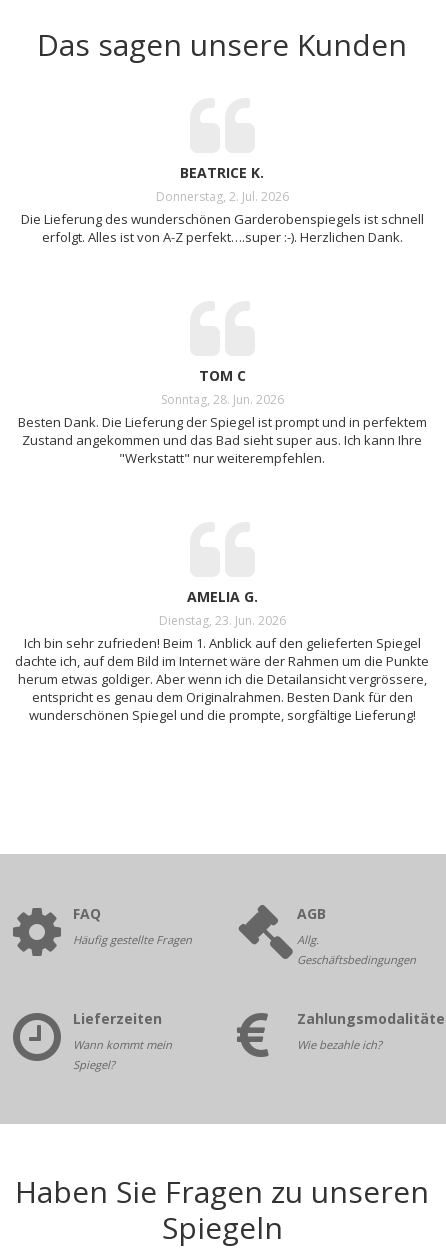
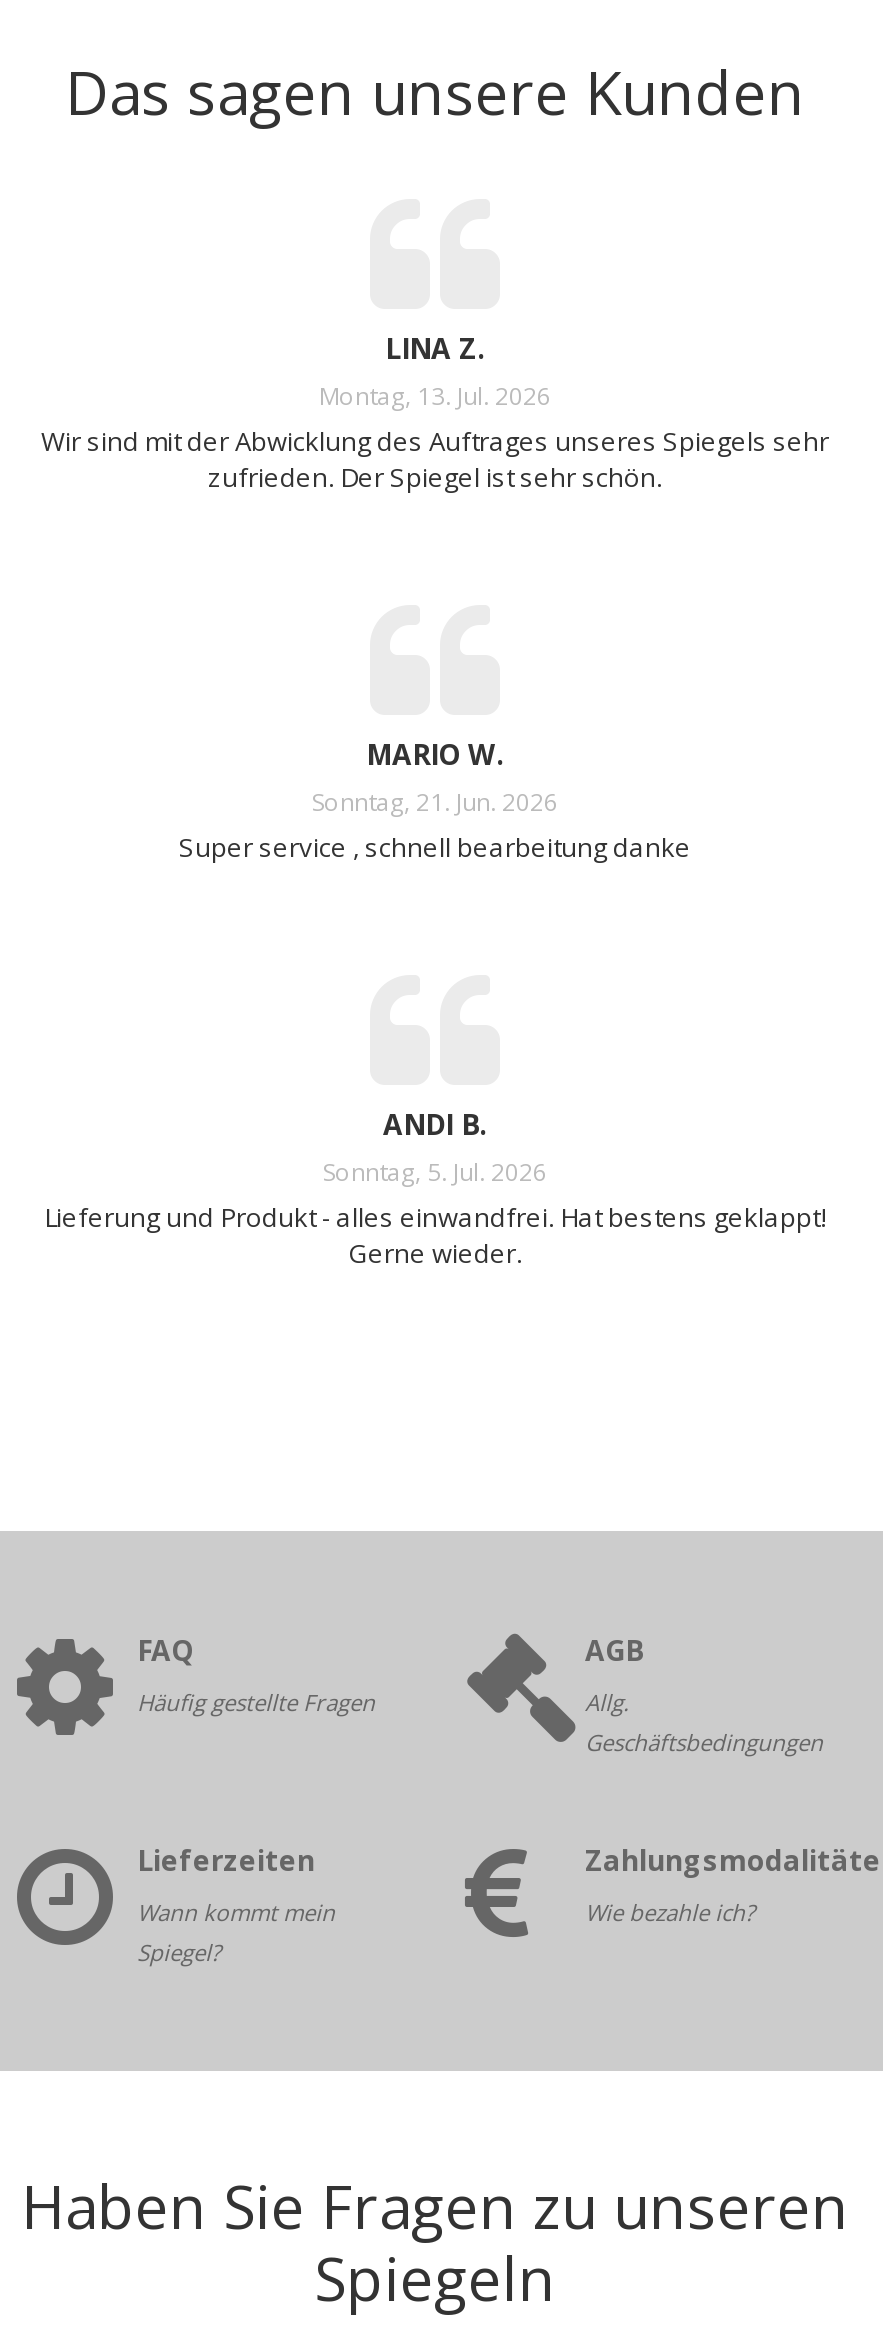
[20,163,423,246] BEATRICE K. | Donnerstag, 2. Jul. 2026 | Die Lieferung des wunderschönen Garderobenspiegels ist schnell | erfolgt. Alles ist von A-Z perfekt….super :-). Herzlichen Dank. -> [41,330,829,496] LINA Z. | Montag, 13. Jul. 2026 | Wir sind mit der Abwicklung des Auftrages unseres Spiegels sehr | zufrieden. Der Spiegel ist sehr schön.
[17,366,426,467] TOM C | Sonntag, 28. Jun. 2026 | Besten Dank. Die Lieferung der Spiegel ist prompt und in perfektem | Zustand angekommen und das Bad sieht super aus. Ich kann Ihre | "Werkstatt" nur weiterempfehlen. -> [179,736,691,866] MARIO W. | Sonntag, 21. Jun. 2026 | Super service , schnell bearbeitung danke
[15,587,429,724] AMELIA G. | Dienstag, 23. Jun. 2026 | Ich bin sehr zufrieden! Beim 1. Anblick auf den gelieferten Spiegel | dachte ich, auf dem Bild im Internet wäre der Rahmen um die Punkte | herum etwas goldiger. Aber wenn ich die Detailansicht vergrössere, | entspricht es genau dem Originalrahmen. Besten Dank für den | wunderschönen Spiegel und die prompte, sorgfältige Lieferung! -> [44,1106,826,1272] ANDI B. | Sonntag, 5. Jul. 2026 | Lieferung und Produkt - alles einwandfrei. Hat bestens geklappt! | Gerne wieder.

